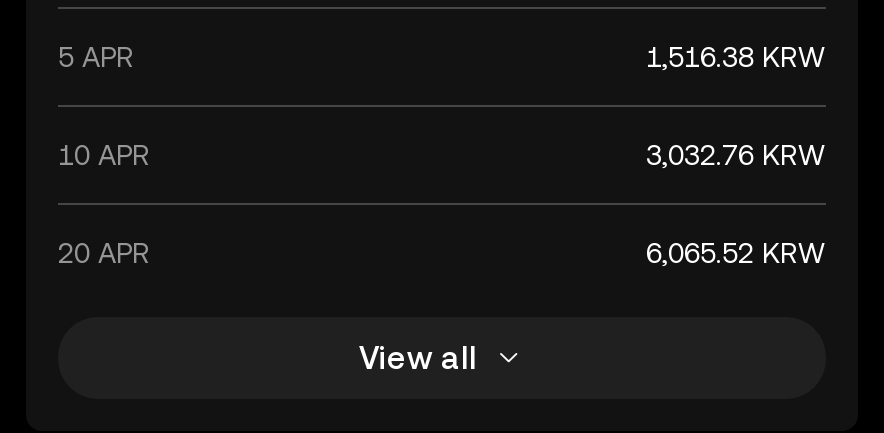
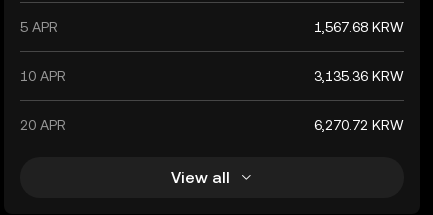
[646,41,826,73] 1,516.38 KRW -> [314,19,404,35] 1,567.68 KRW
[646,139,826,171] 3,032.76 KRW -> [314,68,404,84] 3,135.36 KRW
[646,237,826,269] 6,065.52 KRW -> [314,117,404,133] 6,270.72 KRW

